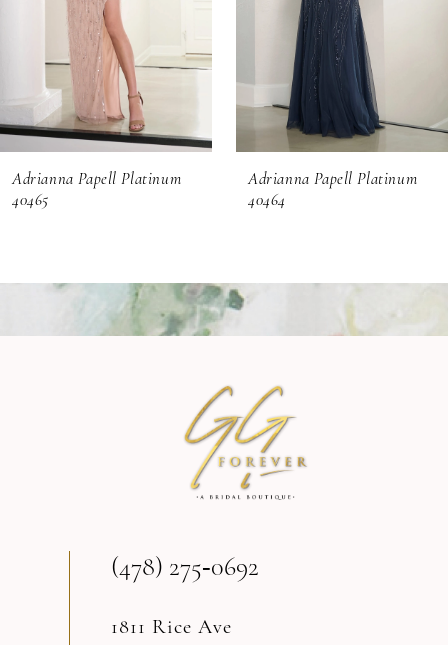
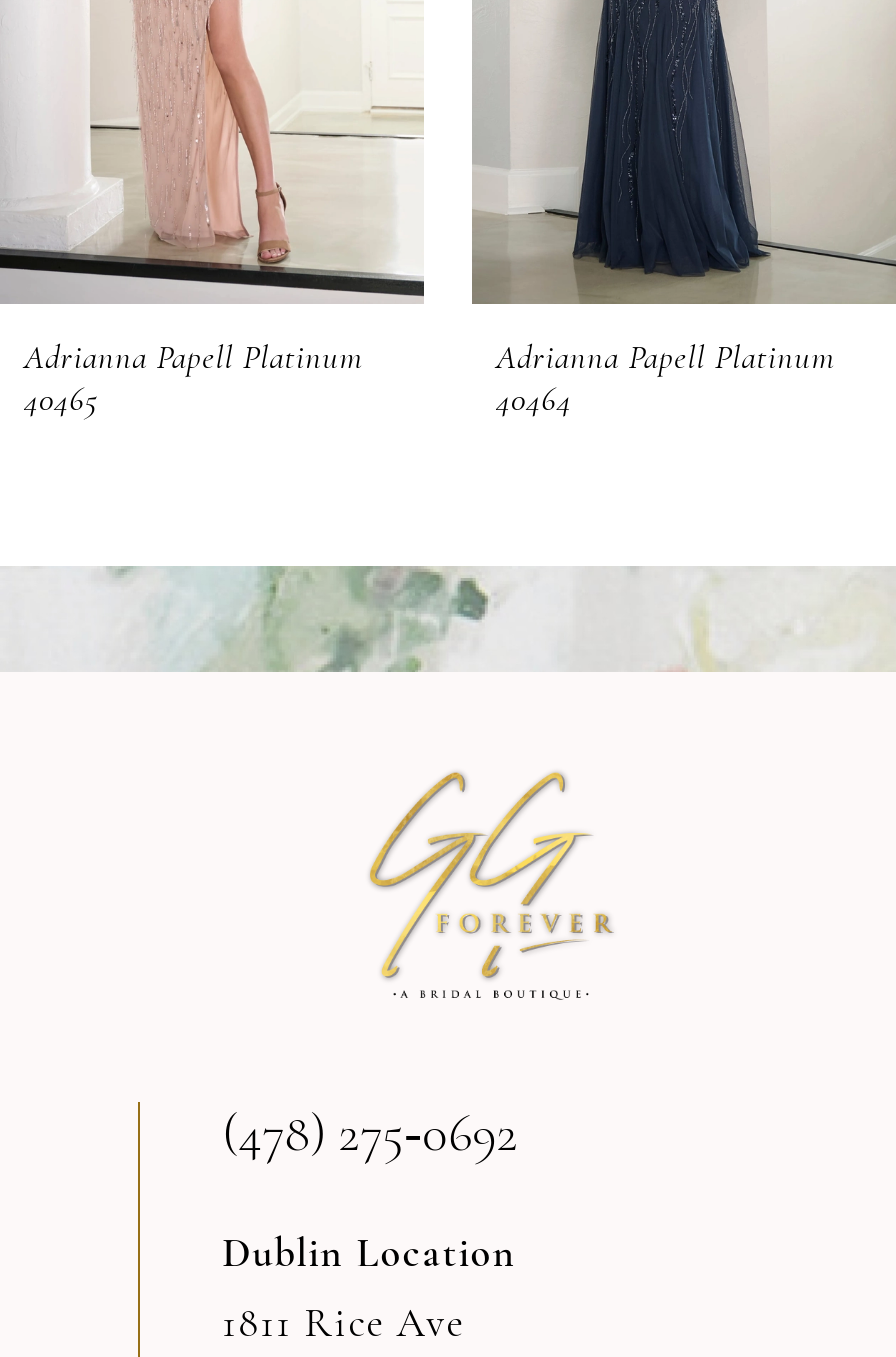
none -> [222,1228,517,1278] Dublin Location

